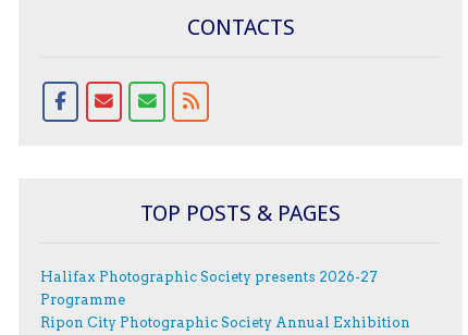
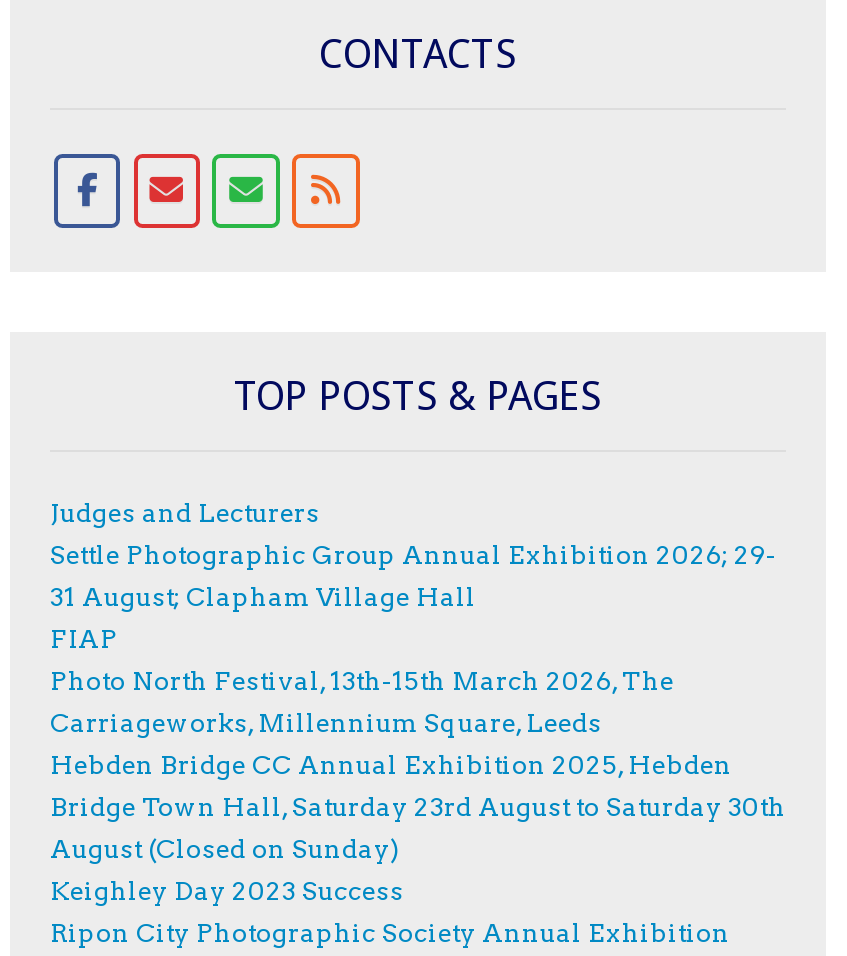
[40,269,378,308] Halifax Photographic Society presents 2026-27 | Programme -> [50,498,786,906] Judges and Lecturers | Settle Photographic Group Annual Exhibition 2026; 29- | 31 August; Clapham Village Hall | FIAP | Photo North Festival, 13th-15th March 2026, The | Carriageworks, Millennium Square, Leeds | Hebden Bridge CC Annual Exhibition 2025, Hebden | Bridge Town Hall, Saturday 23rd August to Saturday 30th | August (Closed on Sunday) | Keighley Day 2023 Success

